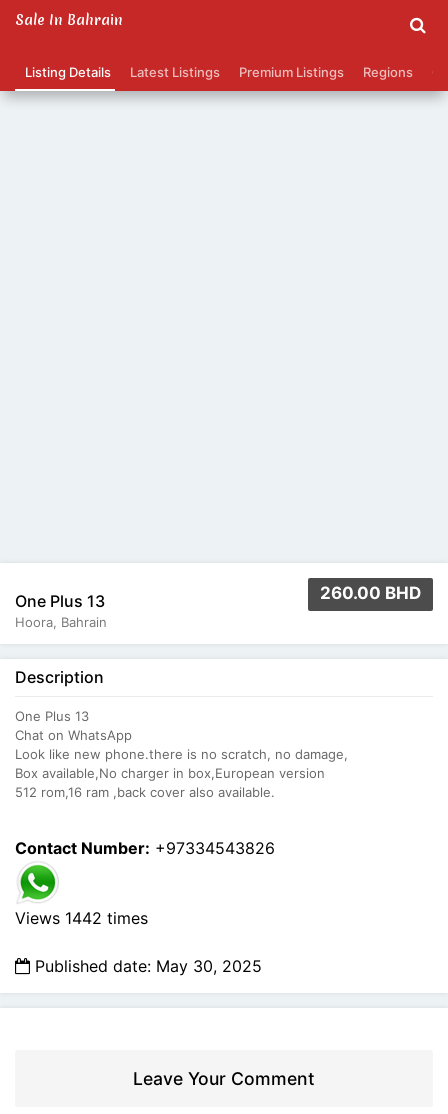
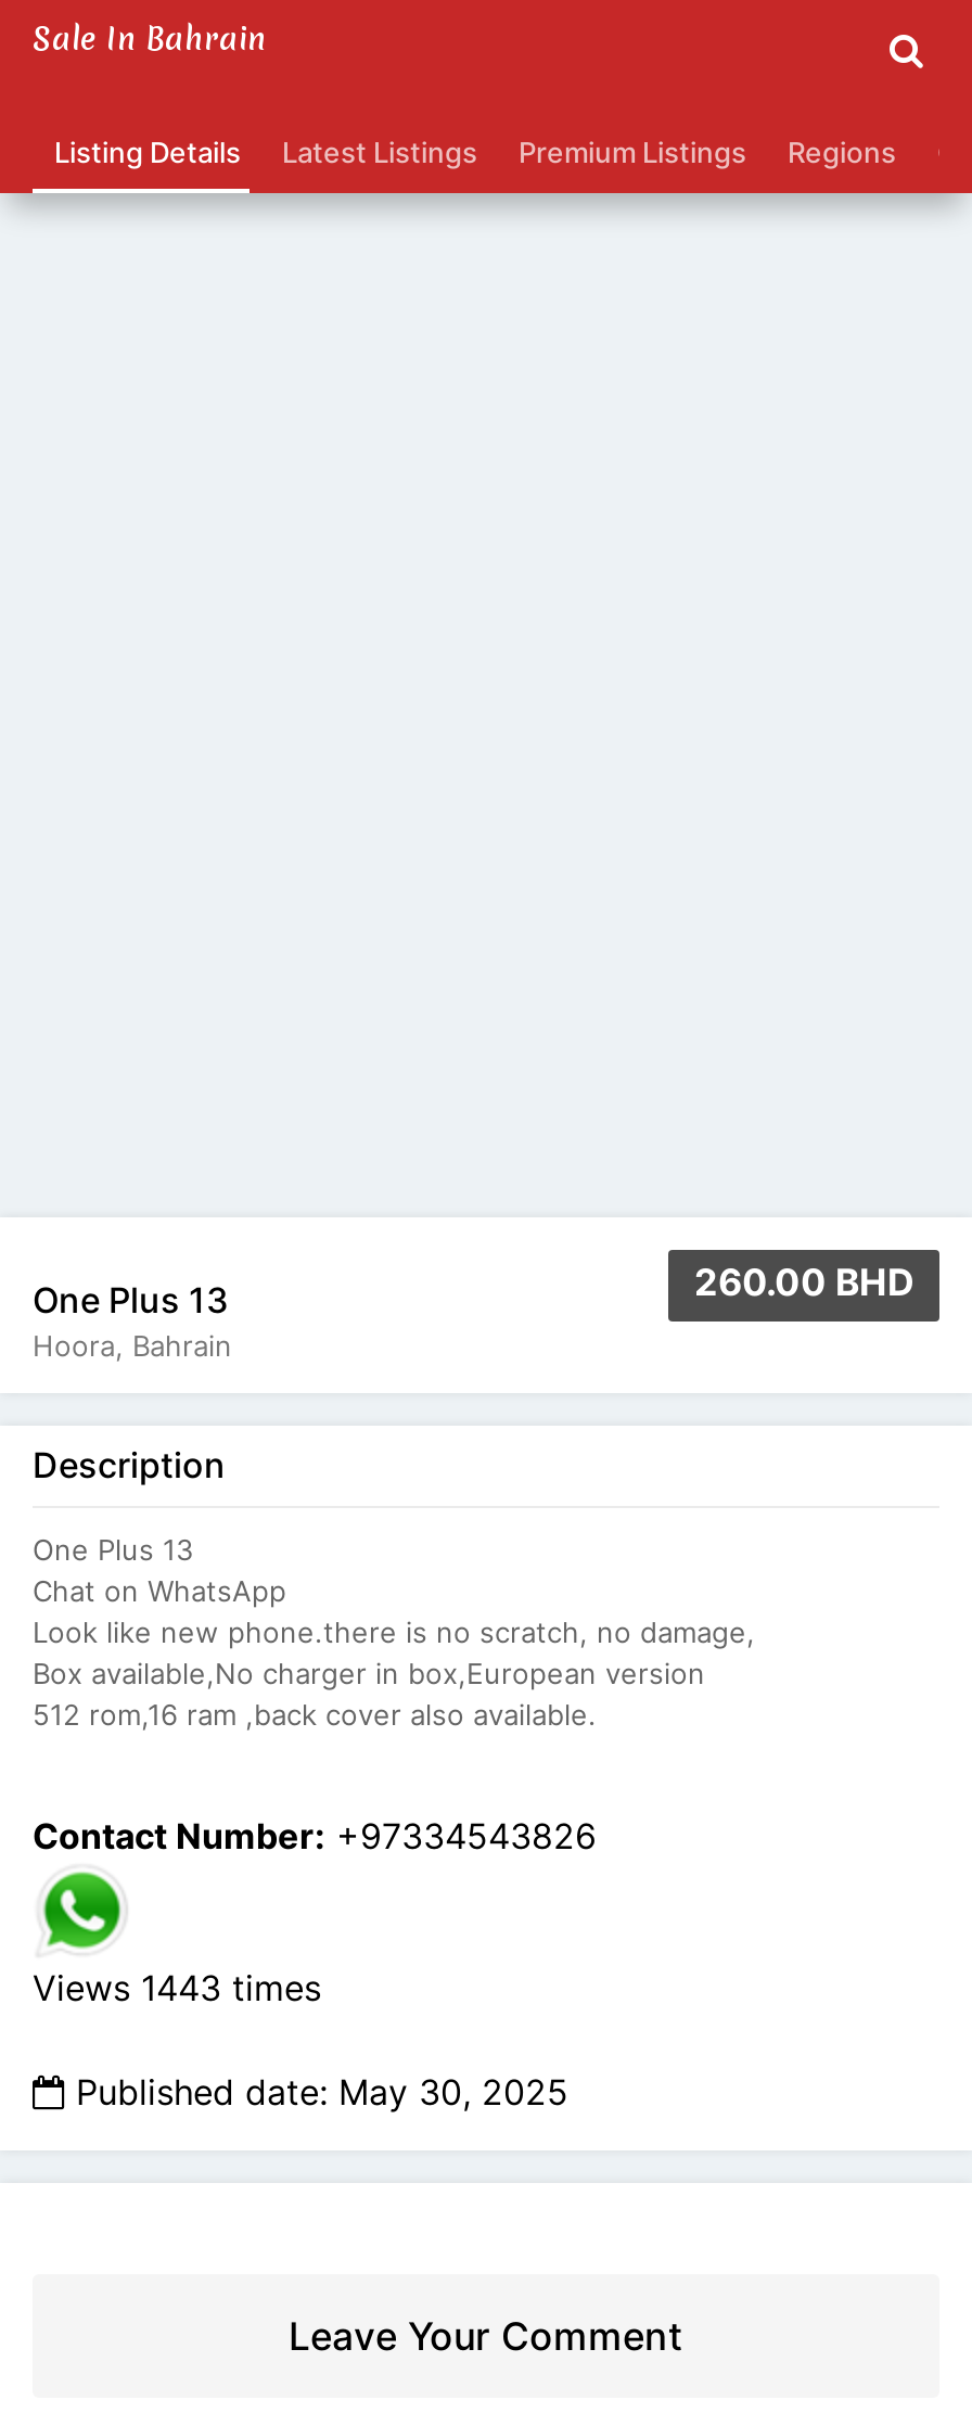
[15,908,148,928] Views 1442 times -> [33,1966,321,2009] Views 1443 times

